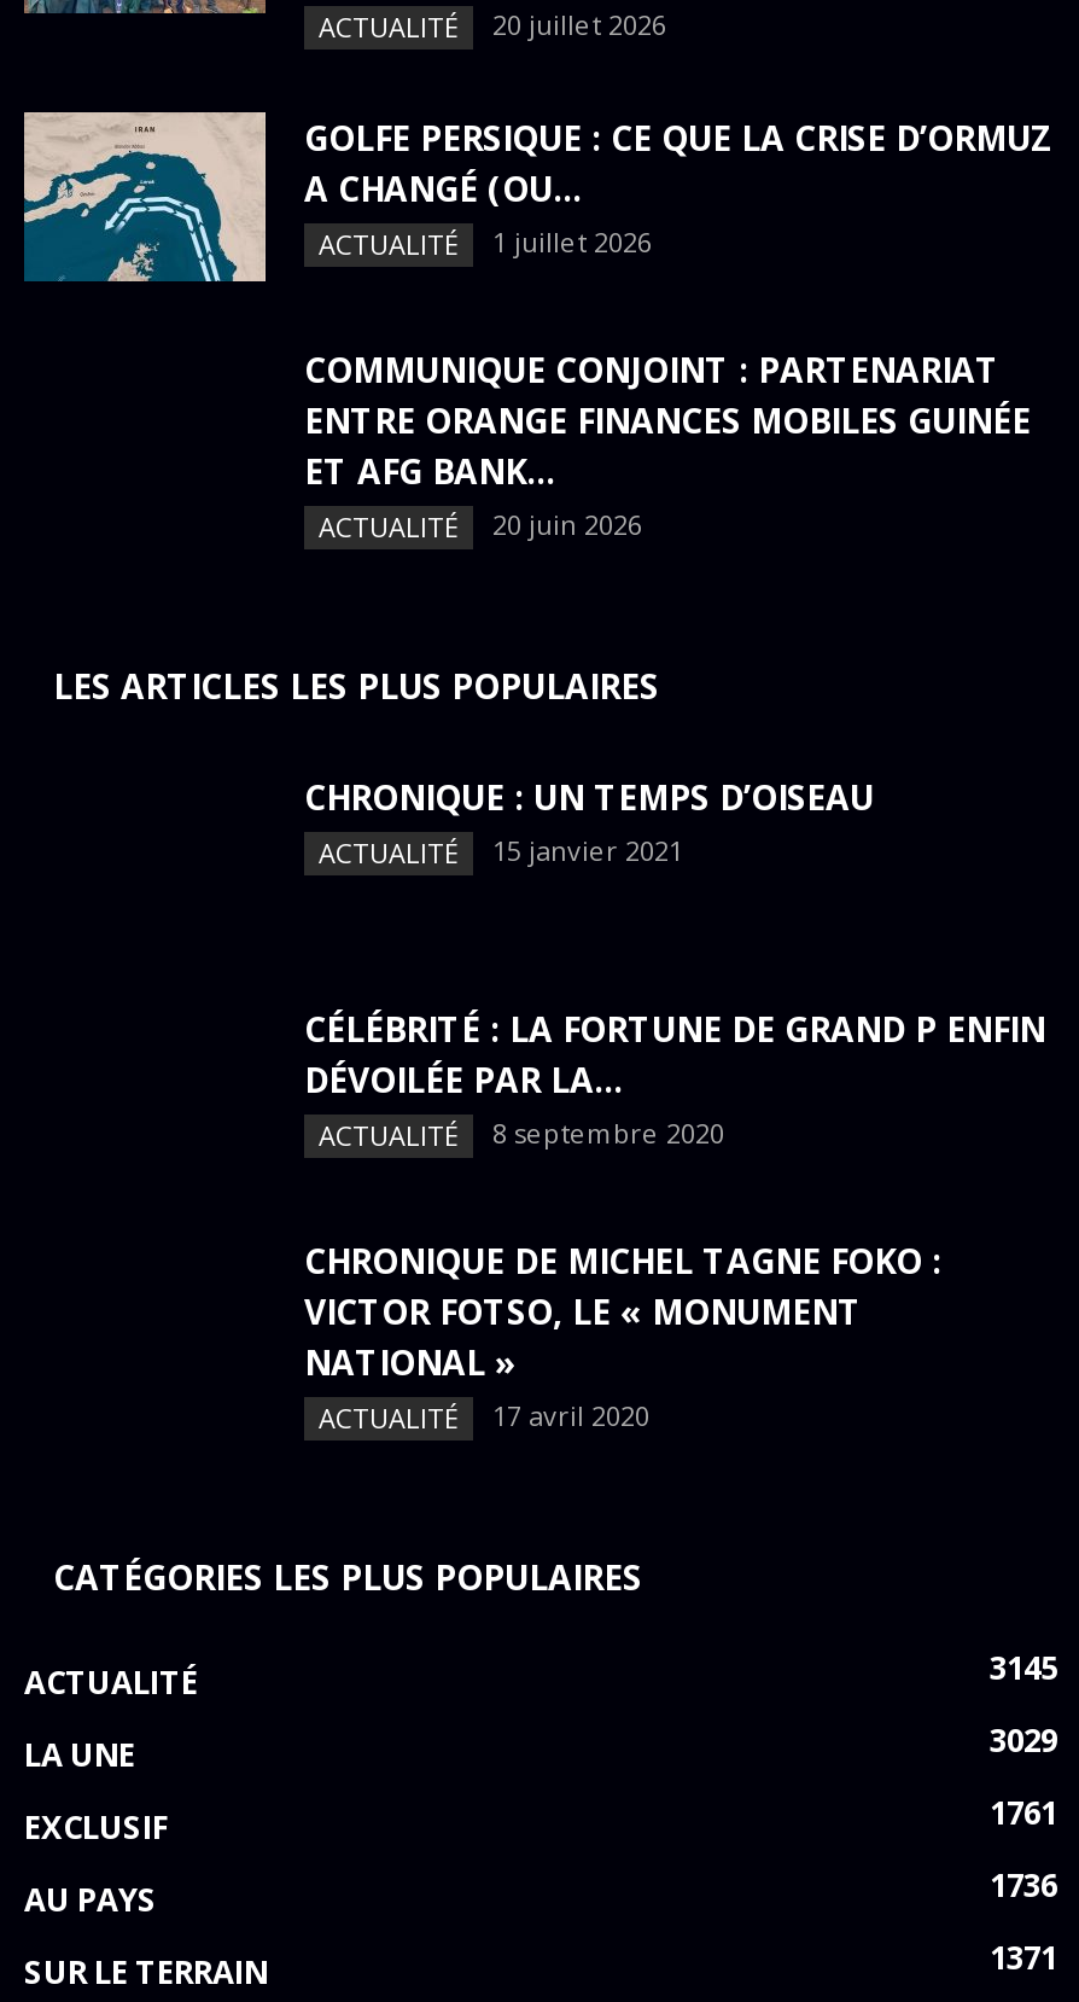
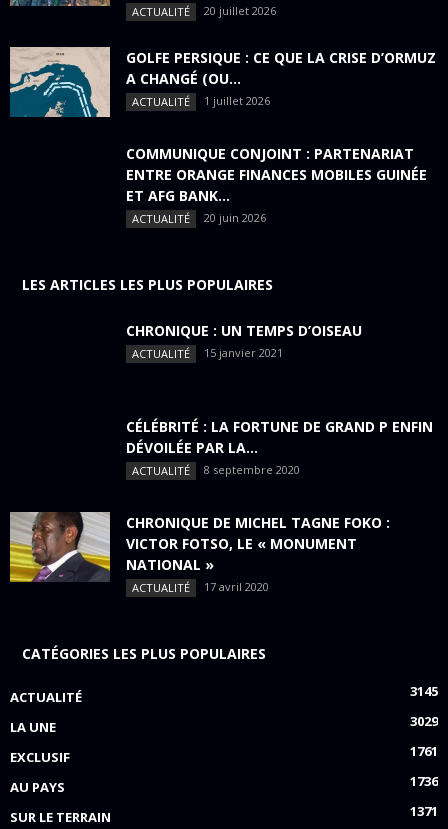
none -> [9,511,111,583] [image]

